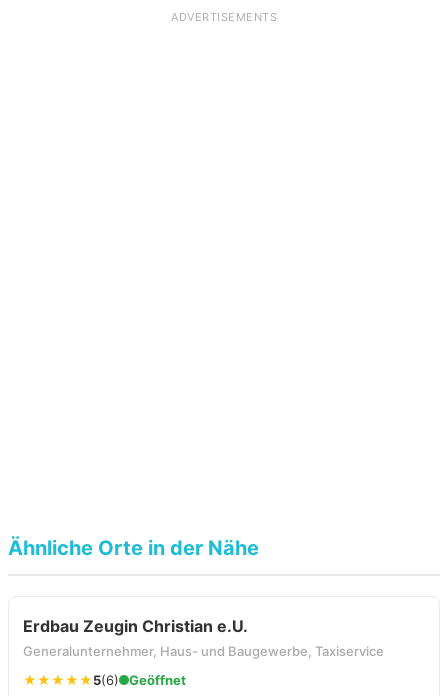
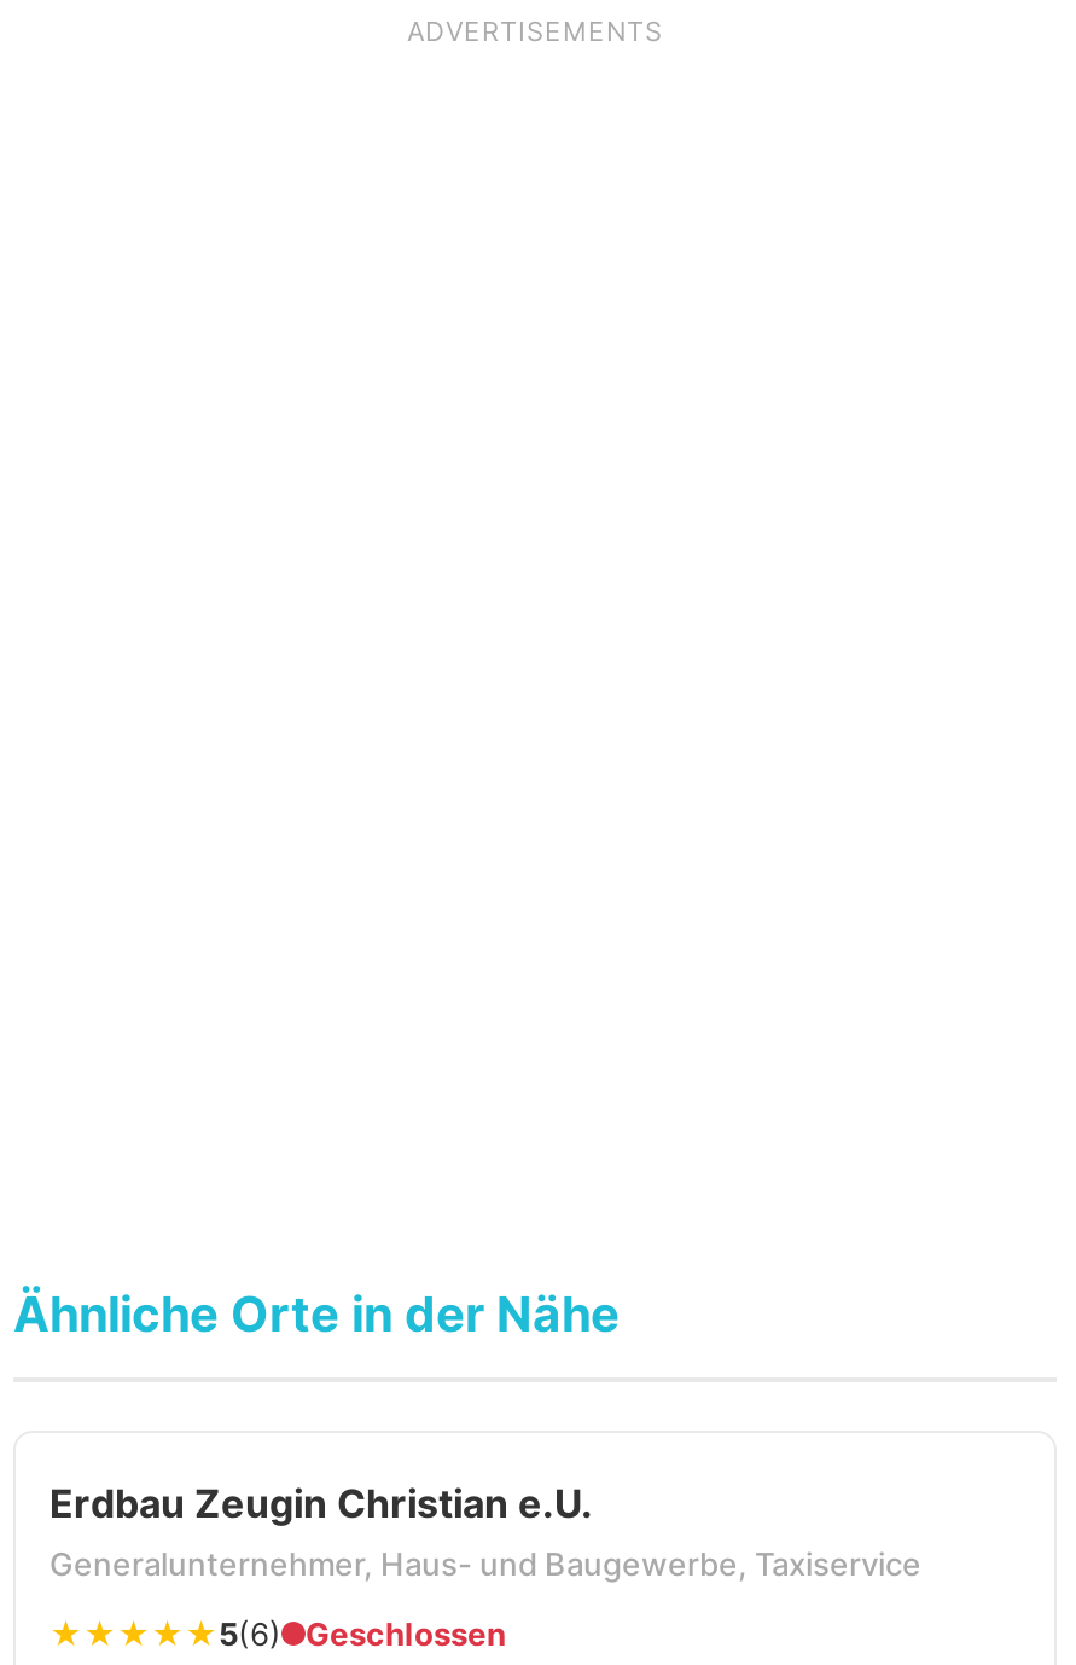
[129,672,186,688] Geöffnet -> [306,1614,506,1653] Geschlossen

